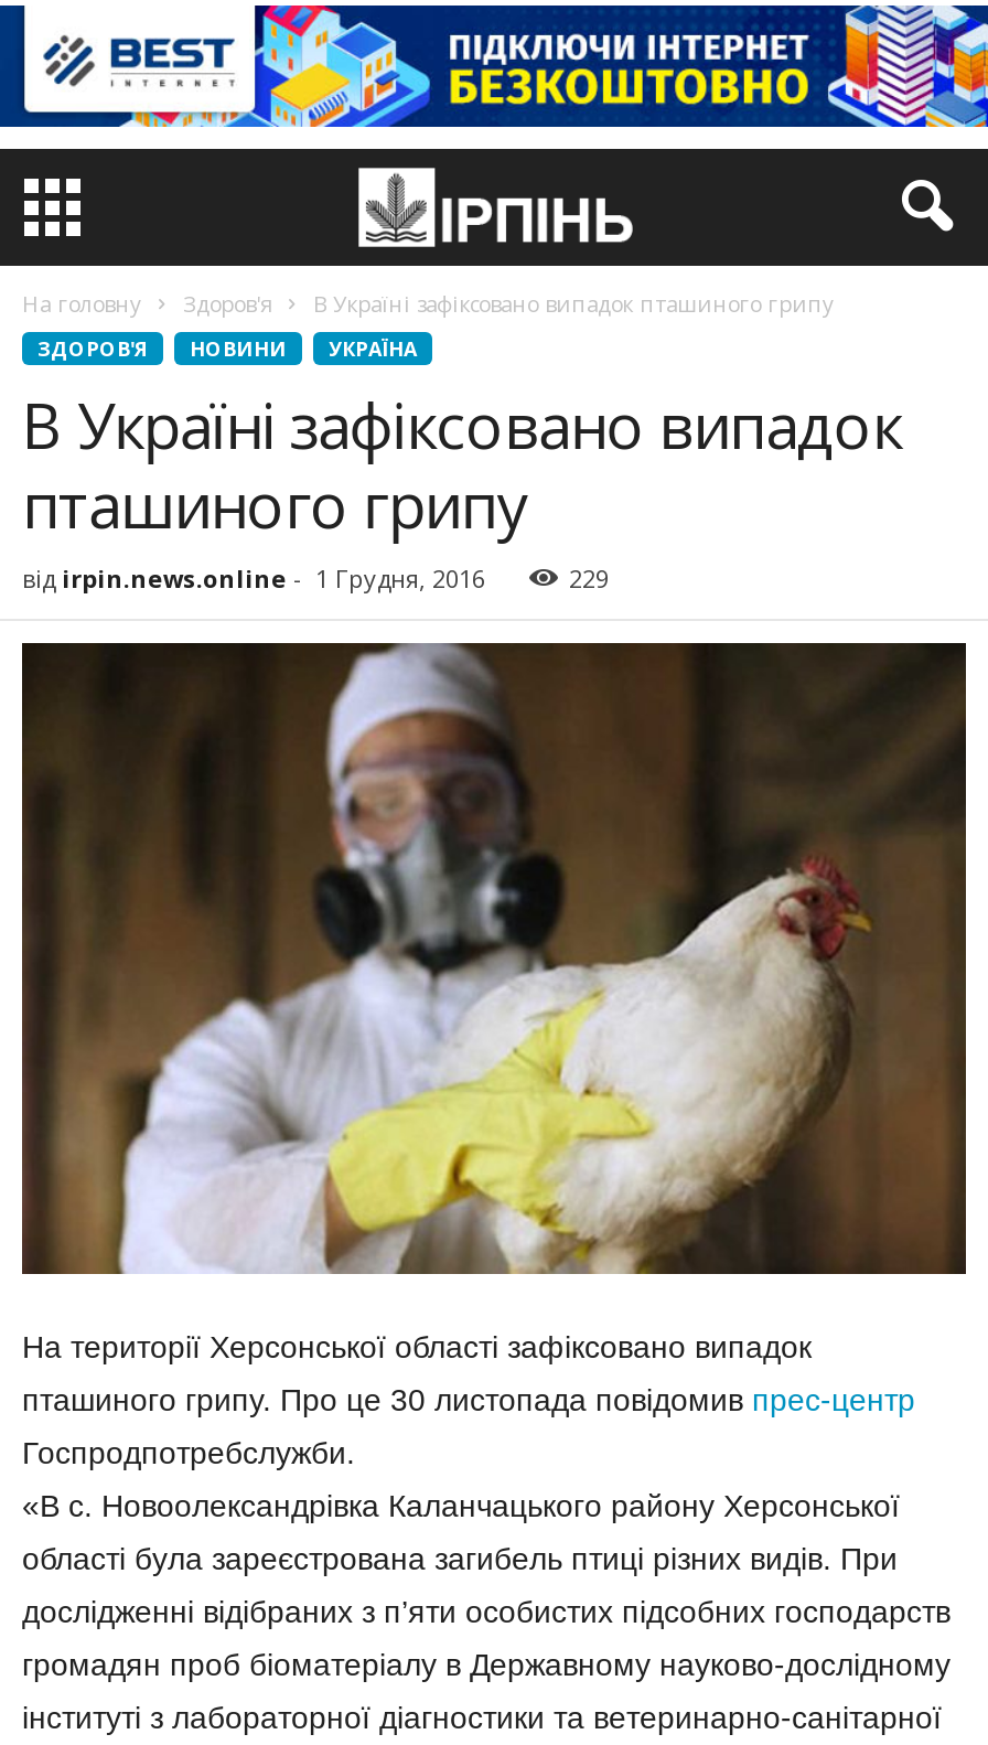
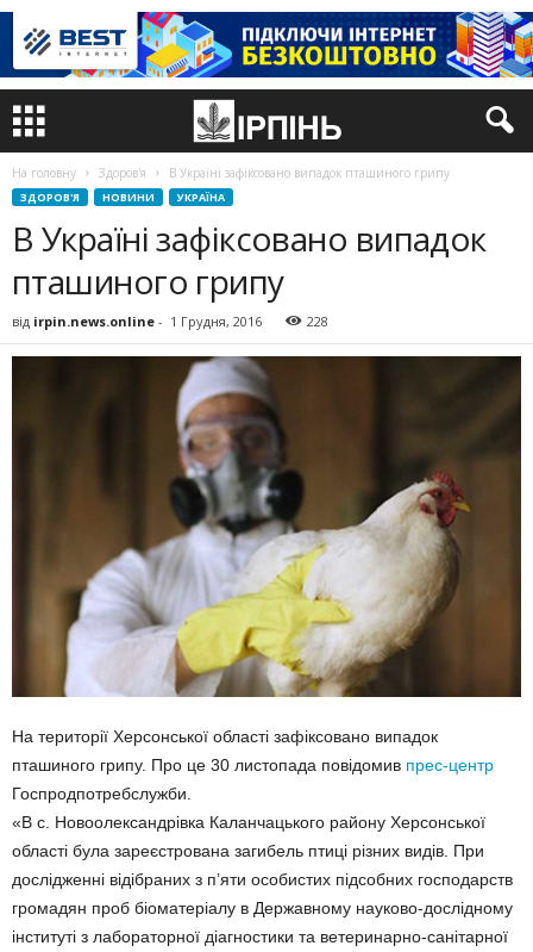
[569,561,609,595] 229 -> [307,312,328,330] 228

